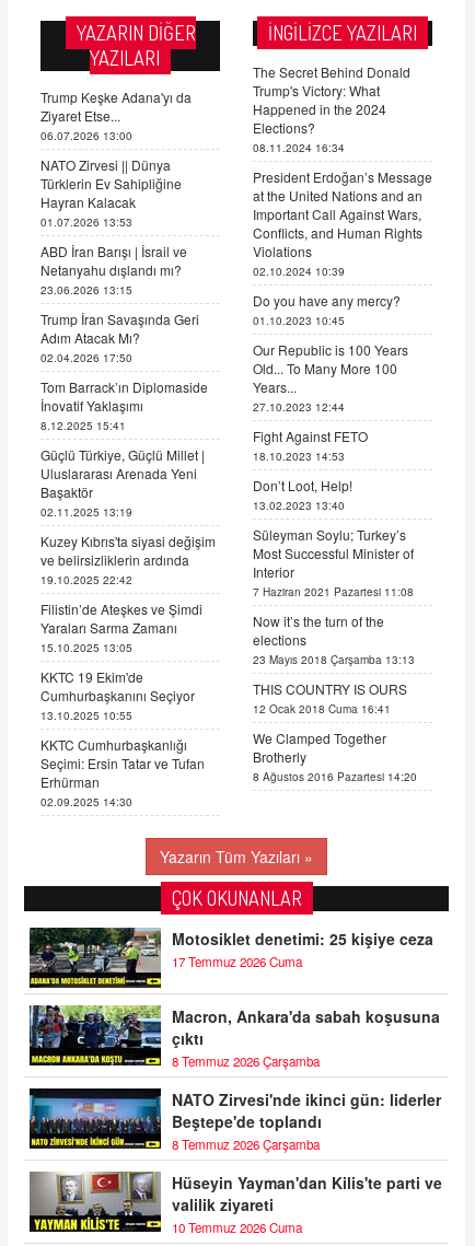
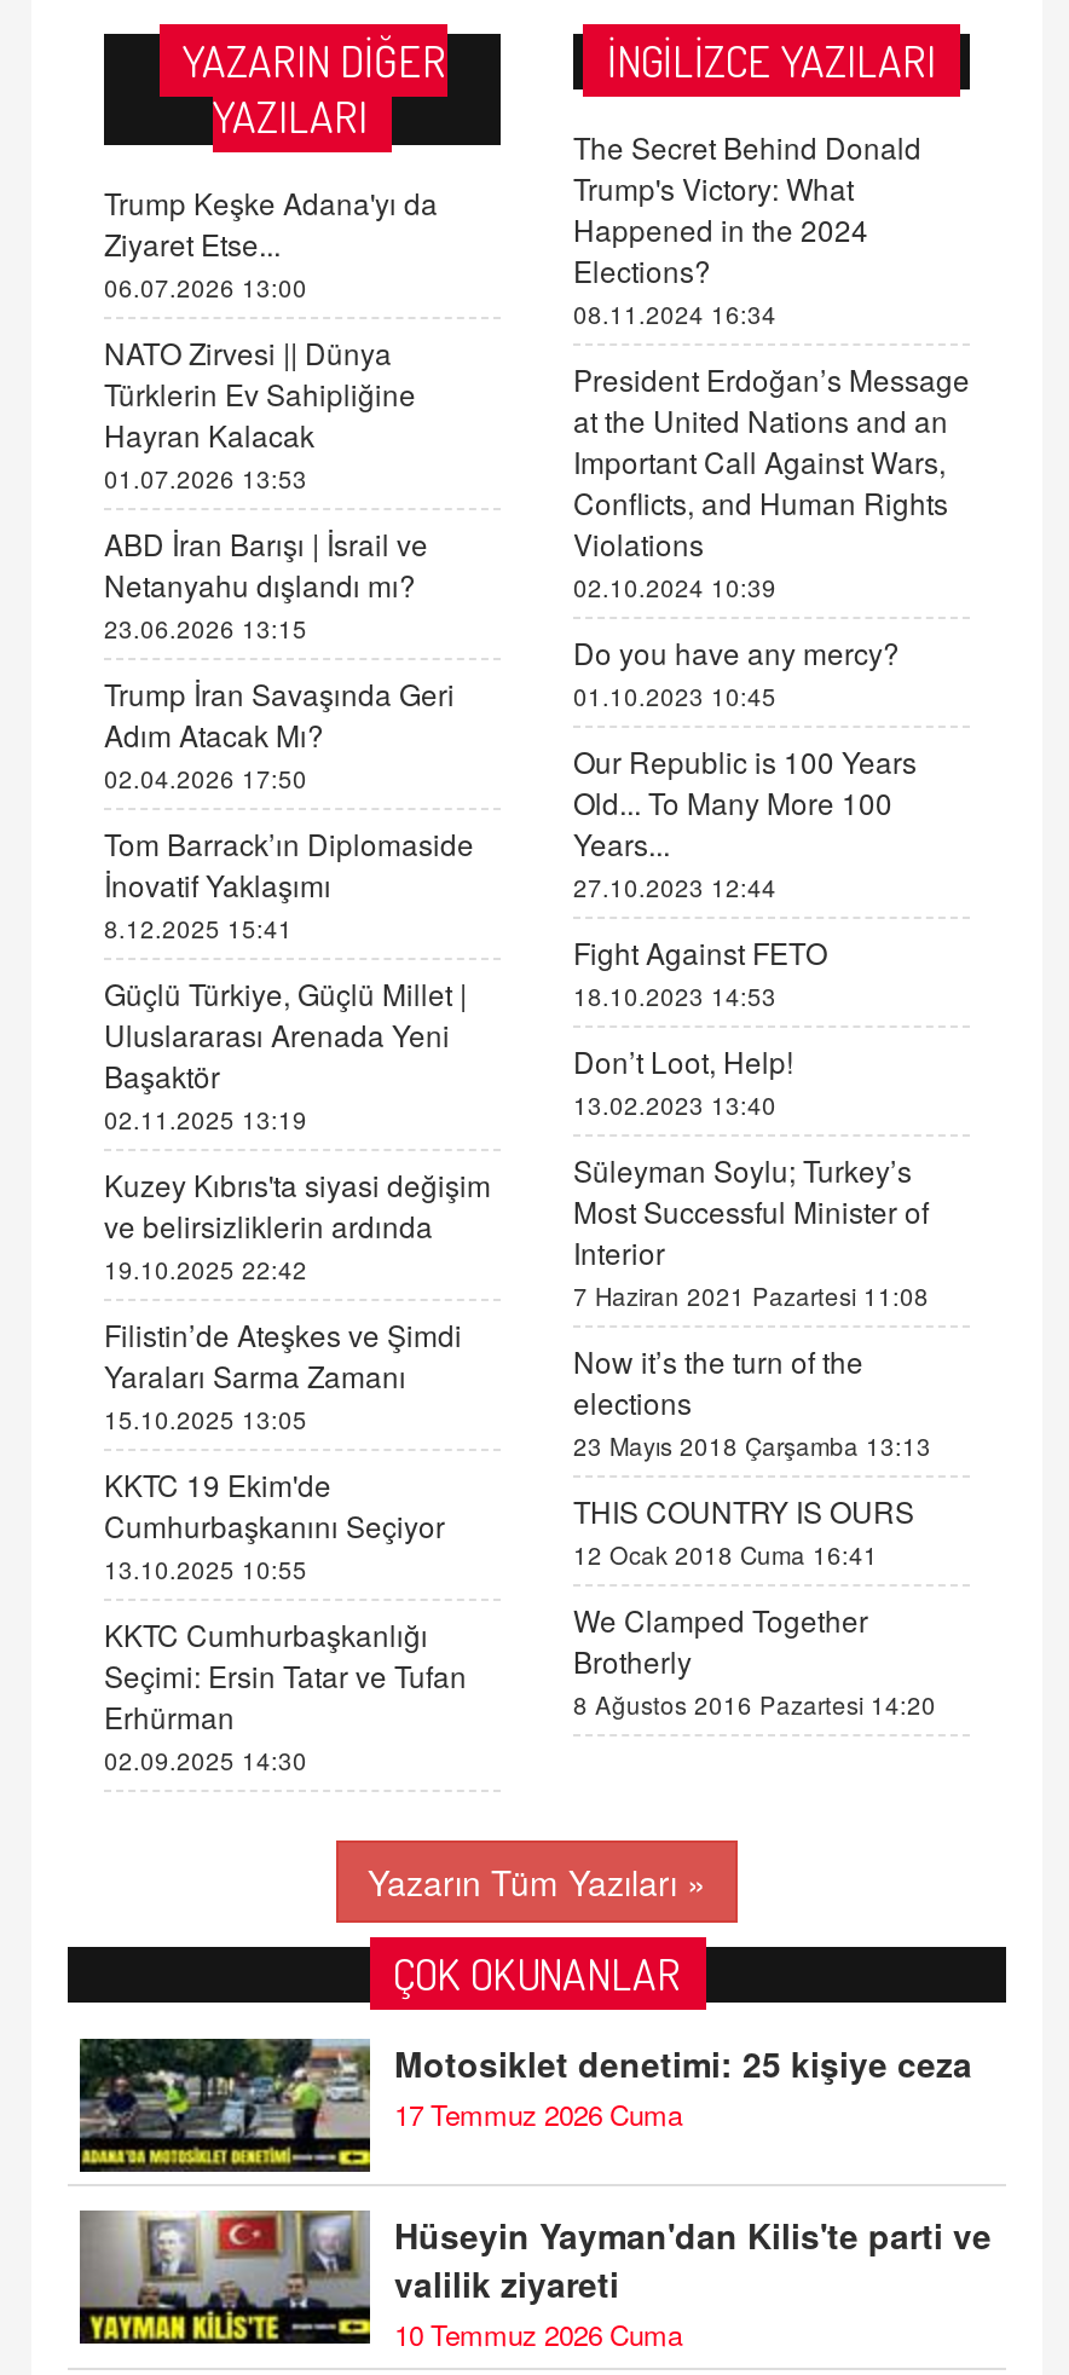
[28,1004,441,1153] [image] | Macron, Ankara'da sabah koşusuna | çıktı | 8 Temmuz 2026 Çarşamba | NATO Zirvesi'nde ikinci gün: liderler | Beştepe'de toplandı | 8 Temmuz 2026 Çarşamba -> none
[28,1087,157,1150] [image] -> none

